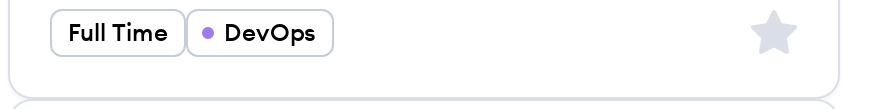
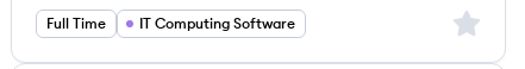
[224,17,316,47] DevOps -> [139,14,295,32] IT Computing Software

